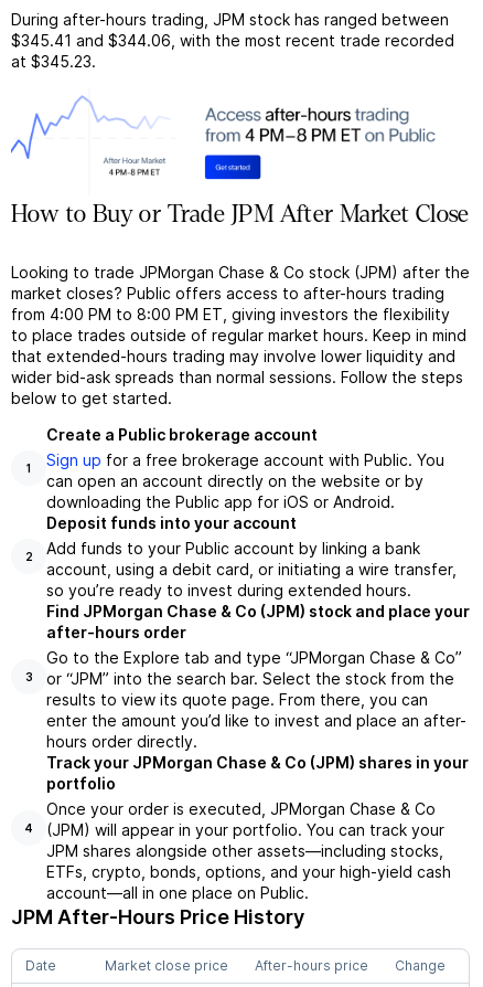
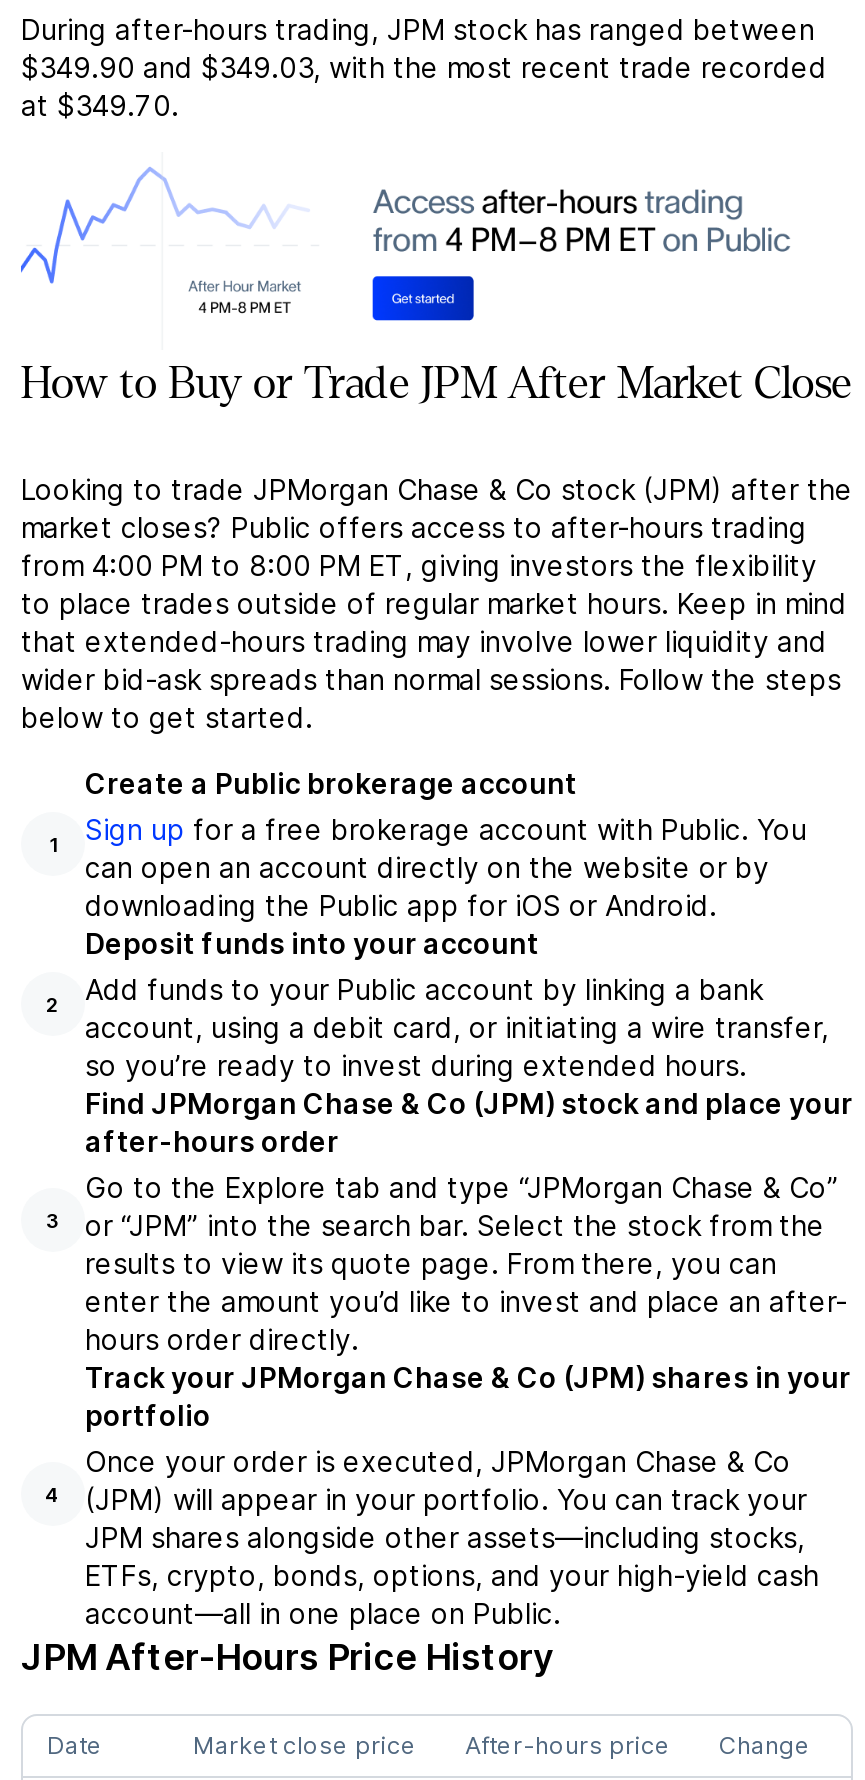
[11,31,454,50] $345.41 and $344.06, with the most recent trade recorded -> [21,51,827,85] $349.90 and $349.03, with the most recent trade recorded
[11,52,96,71] at $345.23. -> [21,89,179,123] at $349.70.

